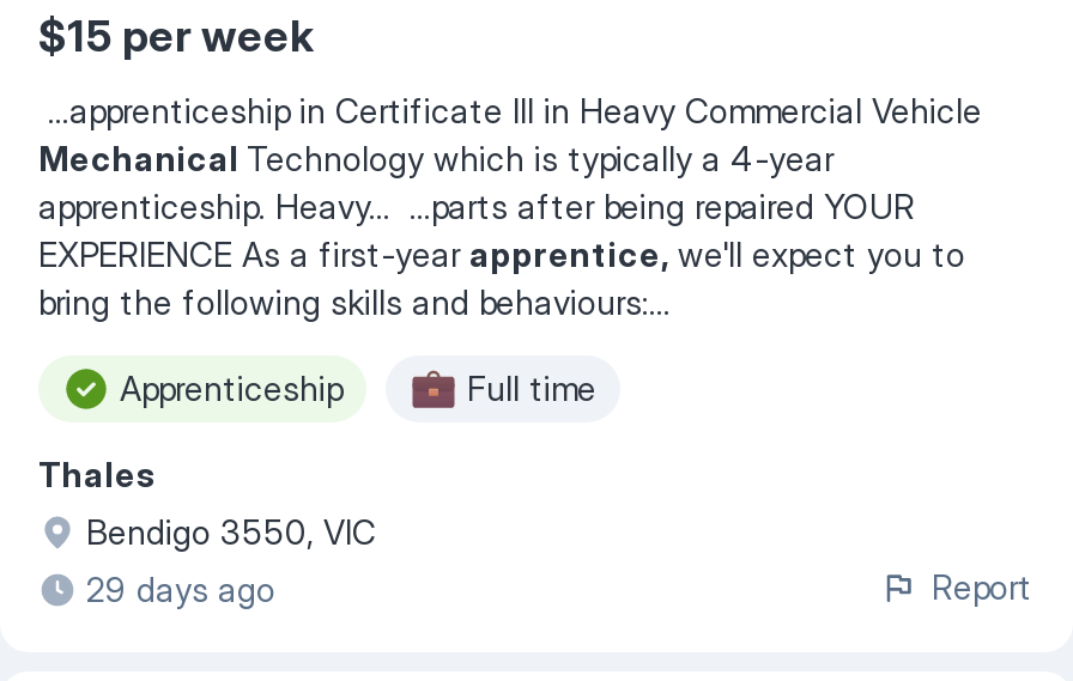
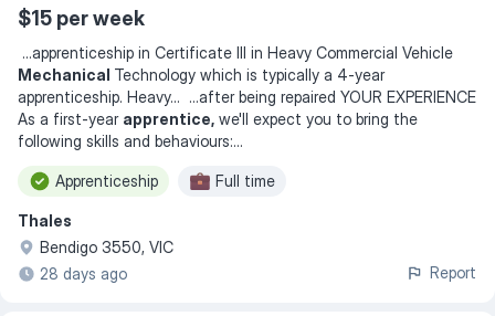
[38,186,965,322] apprenticeship. Heavy... ...parts after being repaired YOUR | EXPERIENCE As a first-year apprentice, we'll expect you to | bring the following skills and behaviours:... -> [18,87,476,150] apprenticeship. Heavy... ...after being repaired YOUR EXPERIENCE | As a first-year apprentice, we'll expect you to bring the | following skills and behaviours:...
[86,568,275,609] 29 days ago -> [40,264,127,283] 28 days ago

